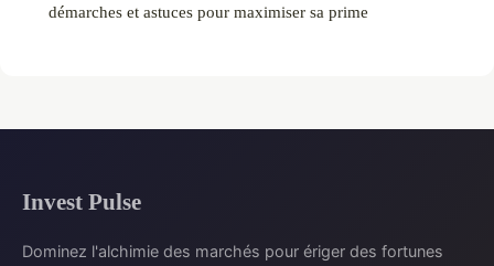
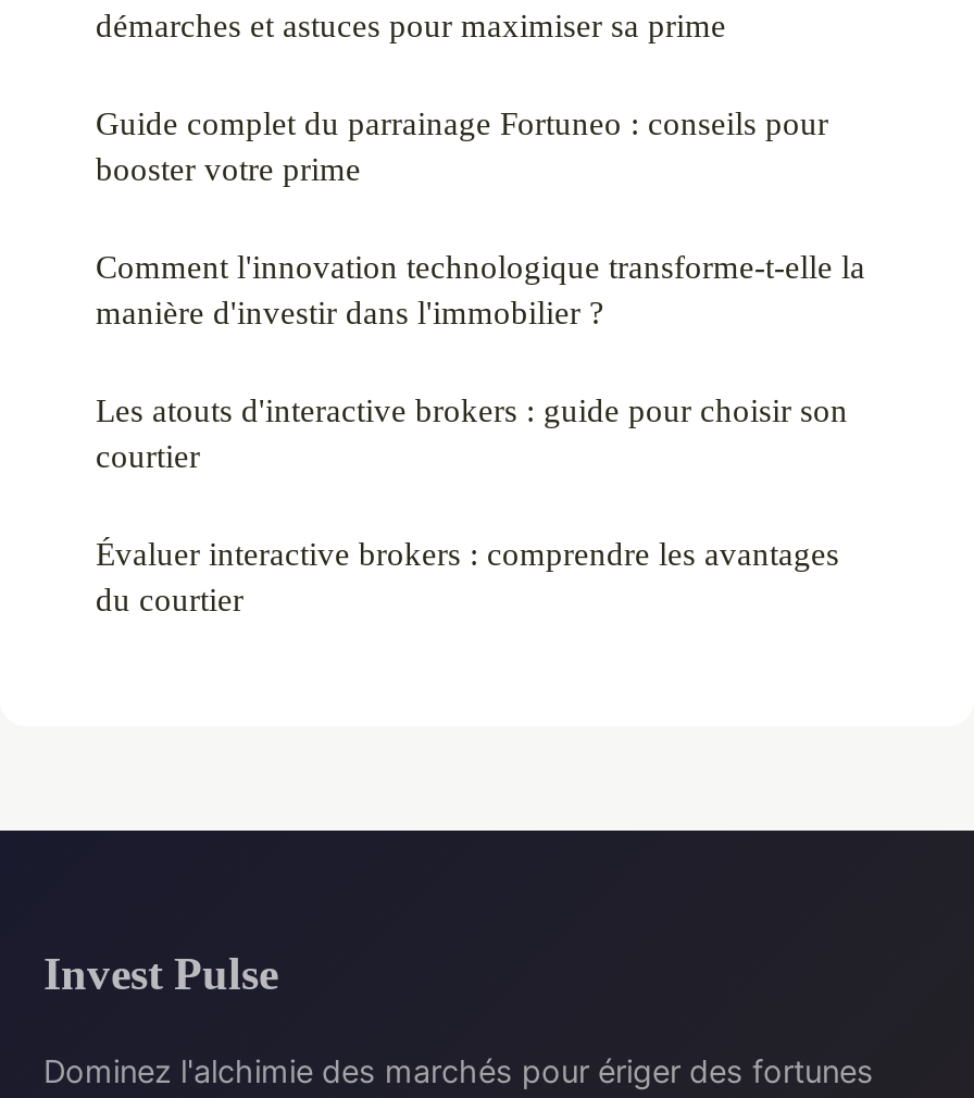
none -> [96,103,865,616] Guide complet du parrainage Fortuneo : conseils pour | booster votre prime | Comment l'innovation technologique transforme-t-elle la | manière d'investir dans l'immobilier ? | Les atouts d'interactive brokers : guide pour choisir son | courtier | Évaluer interactive brokers : comprendre les avantages | du courtier

